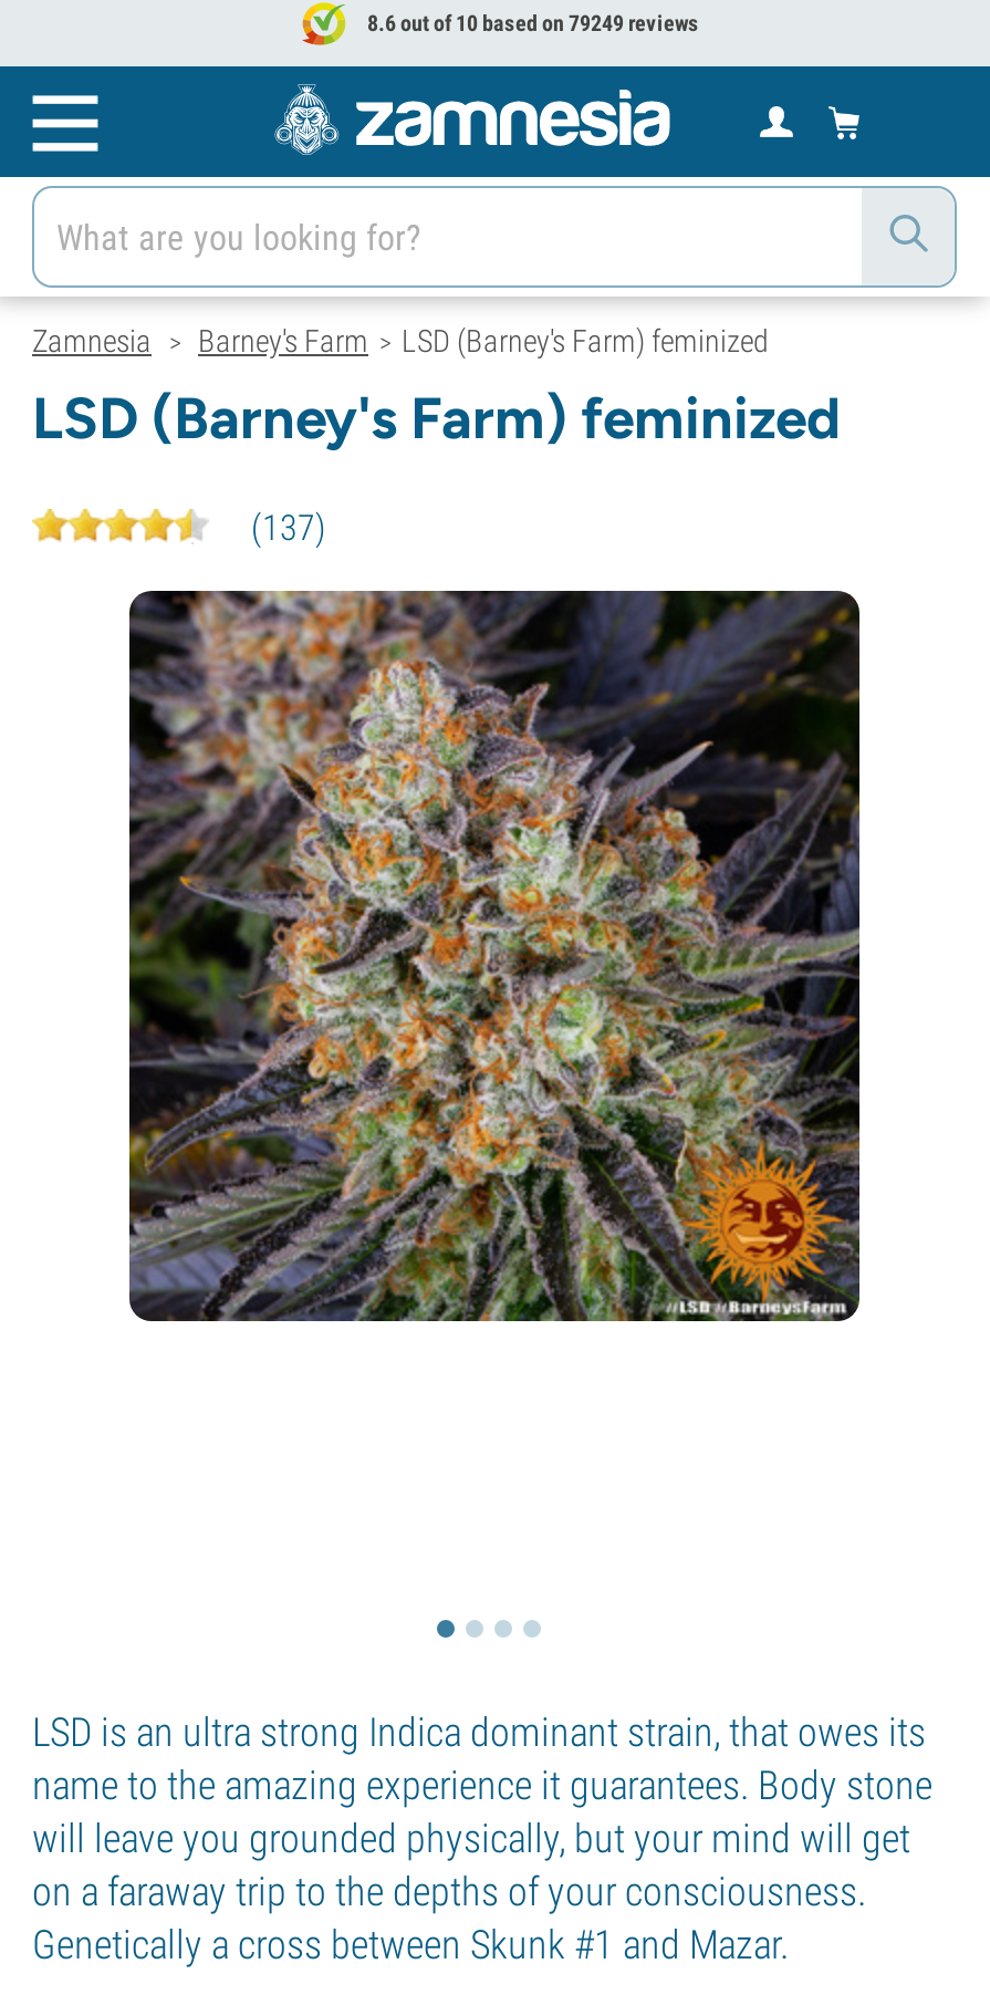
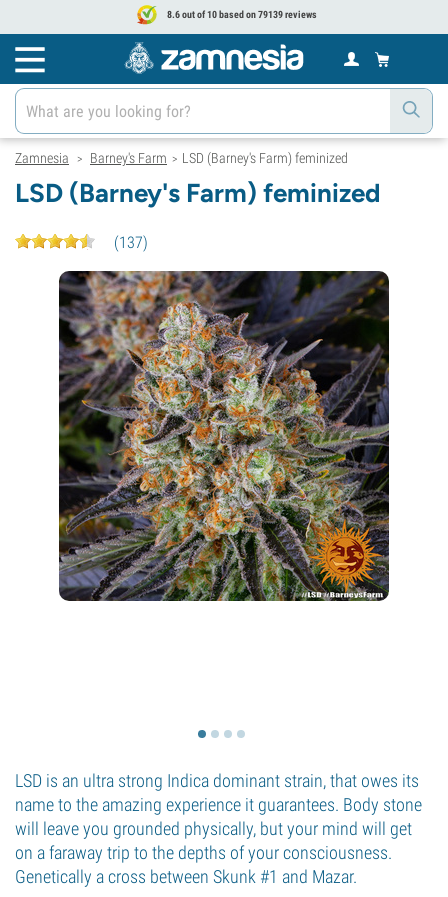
[363,11,699,35] 8.6 out of 10 based on 79249 reviews -> [164,9,316,20] 8.6 out of 10 based on 79139 reviews

